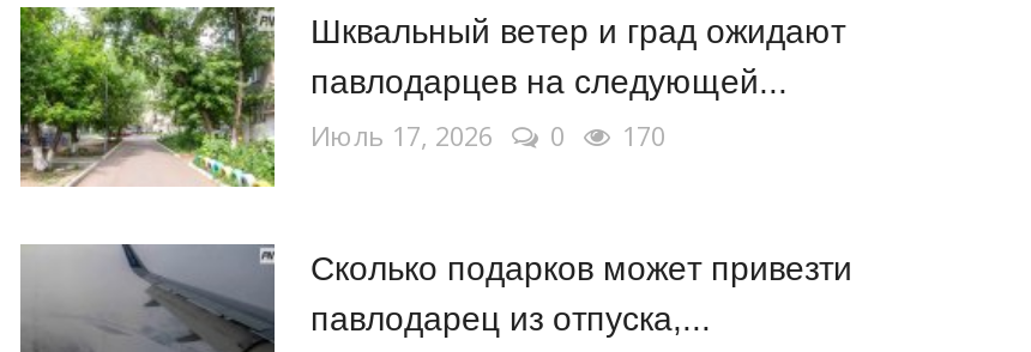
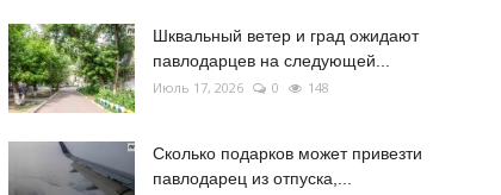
[310,118,665,154] Июль 17, 2026 0 170 -> [153,79,329,97] Июль 17, 2026 0 148

